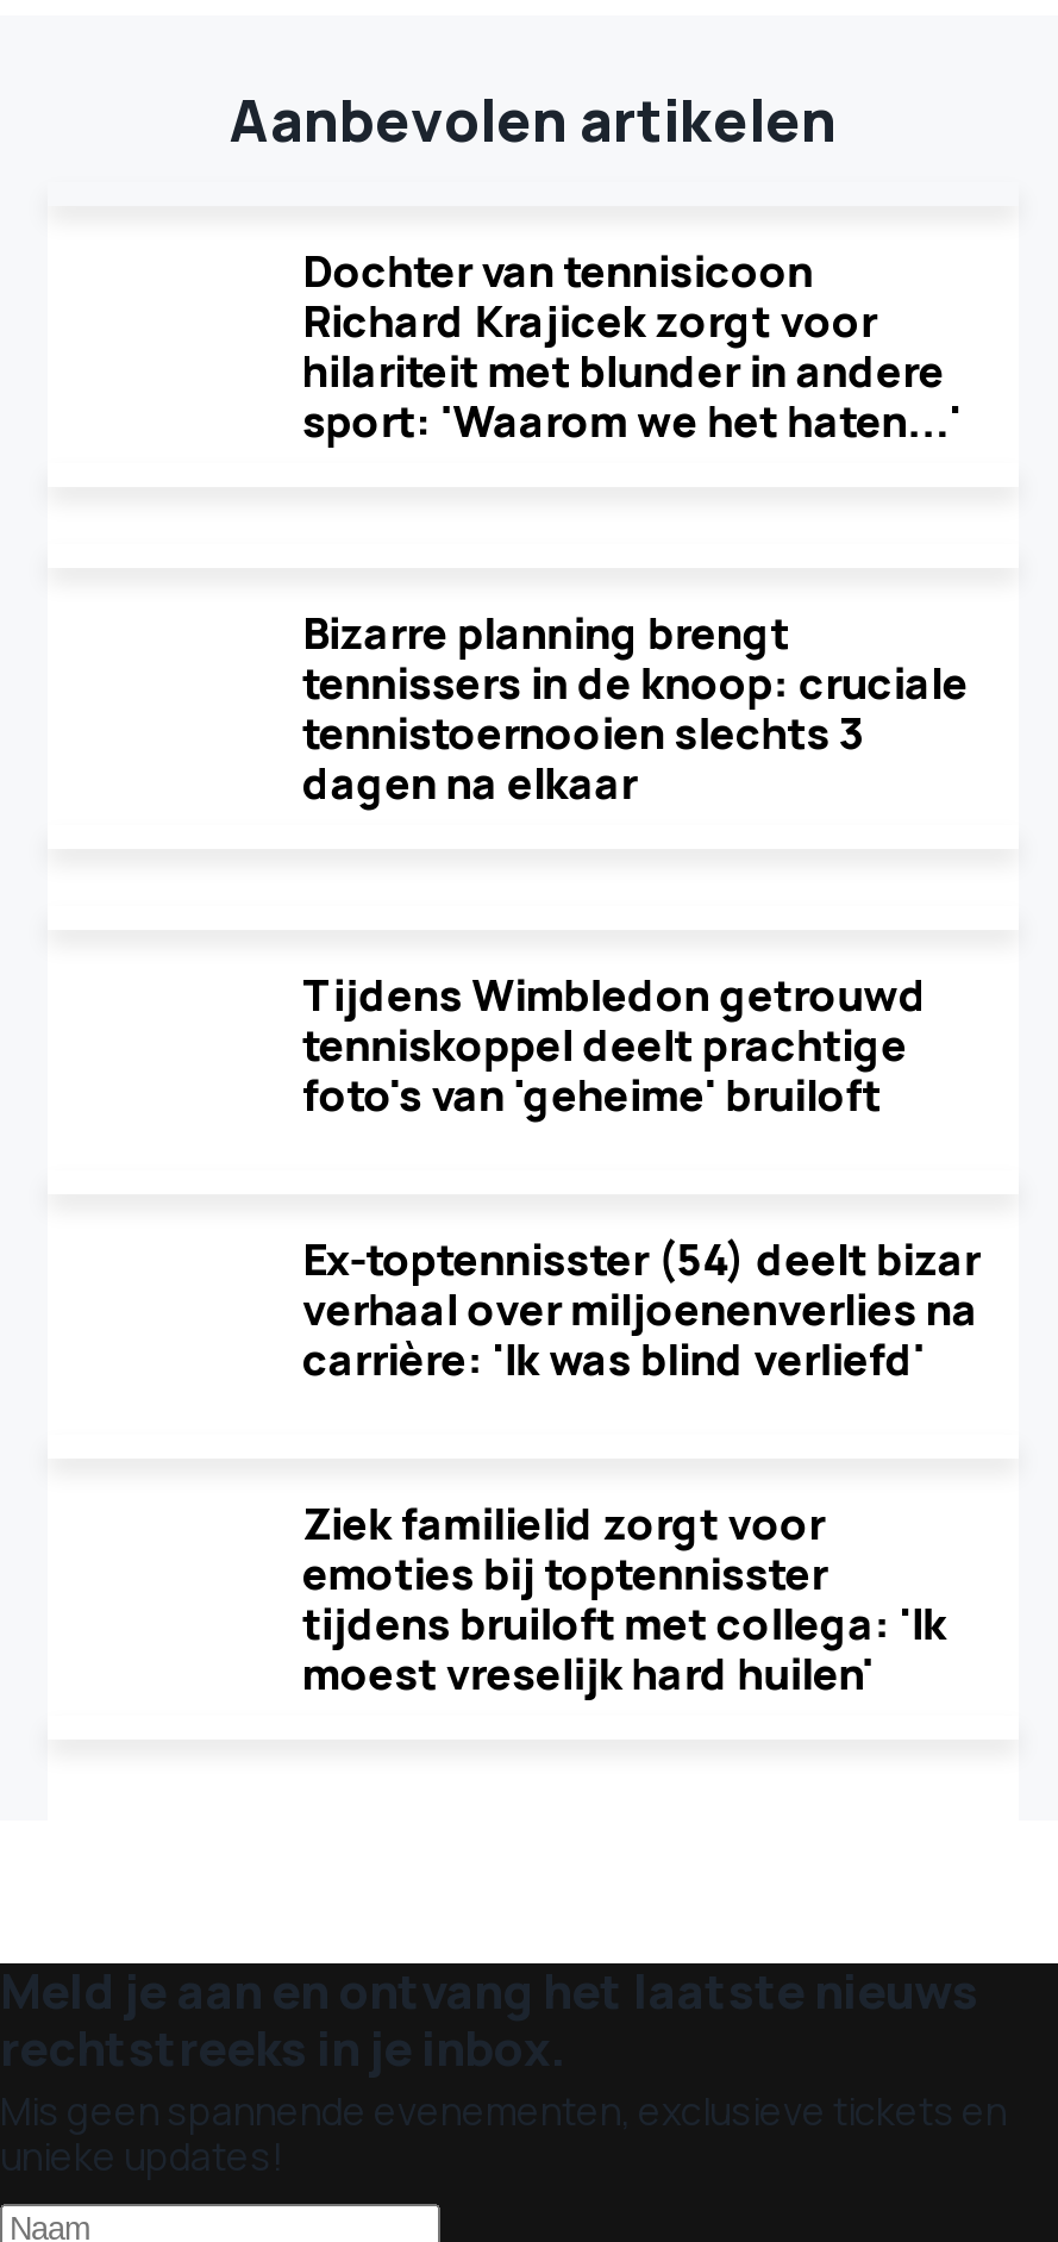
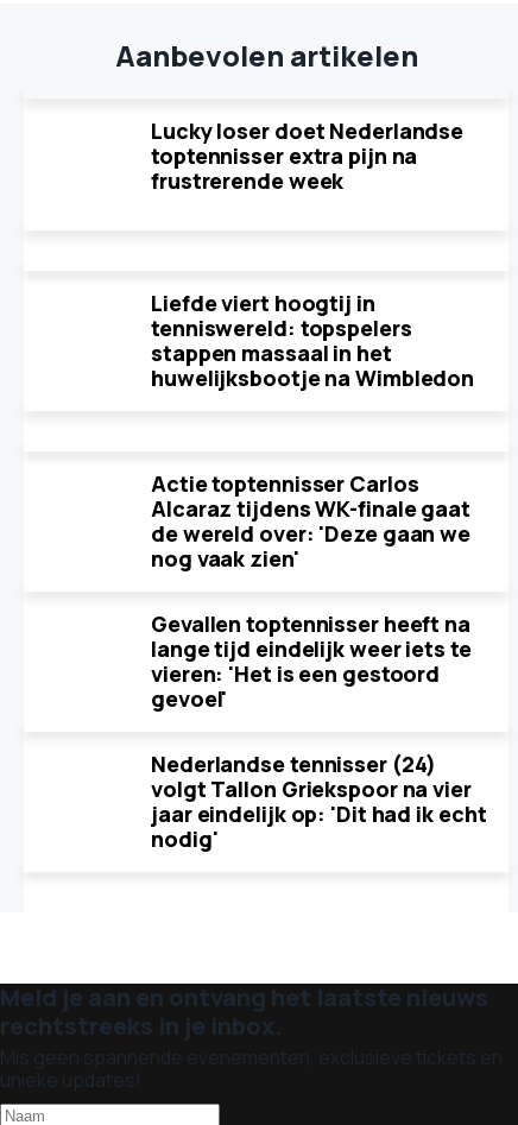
[302,243,961,450] Dochter van tennisicoon | Richard Krajicek zorgt voor | hilariteit met blunder in andere | sport: 'Waarom we het haten...' -> [151,117,464,195] Lucky loser doet Nederlandse | toptennisser extra pijn na | frustrerende week
[302,605,968,812] Bizarre planning brengt | tennissers in de knoop: cruciale | tennistoernooien slechts 3 | dagen na elkaar -> [151,289,474,393] Liefde viert hoogtij in | tenniswereld: topspelers | stappen massaal in het | huwelijksbootje na Wimbledon
[302,967,927,1124] Tijdens Wimbledon getrouwd | tenniskoppel deelt prachtige | foto's van 'geheime' bruiloft -> [151,470,471,573] Actie toptennisser Carlos | Alcaraz tijdens WK-finale gaat | de wereld over: 'Deze gaan we | nog vaak zien'
[302,1231,980,1388] Ex-toptennisster (54) deelt bizar | verhaal over miljoenenverlies na | carrière: 'Ik was blind verliefd' -> [151,610,471,713] Gevallen toptennisser heeft na | lange tijd eindelijk weer iets te | vieren: 'Het is een gestoord | gevoel'
[302,1495,947,1702] Ziek familielid zorgt voor | emoties bij toptennisster | tijdens bruiloft met collega: 'Ik | moest vreselijk hard huilen' -> [151,750,487,853] Nederlandse tennisser (24) | volgt Tallon Griekspoor na vier | jaar eindelijk op: 'Dit had ik echt | nodig'

